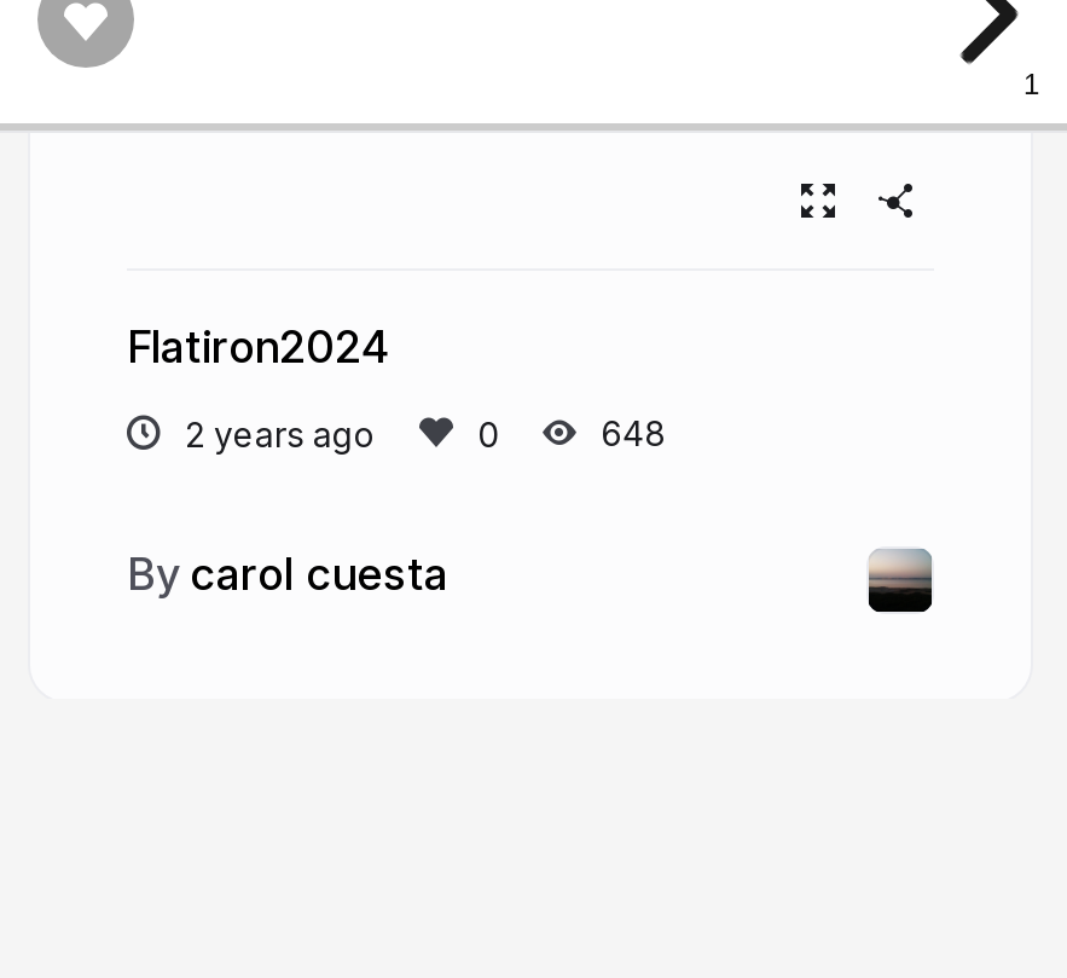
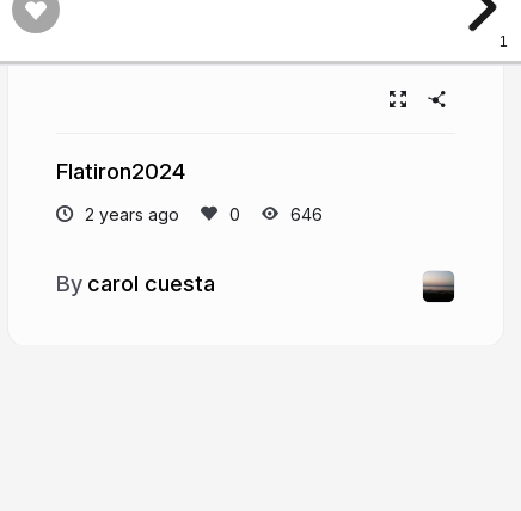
[601,413,666,454] 648 -> [290,204,323,224] 646

